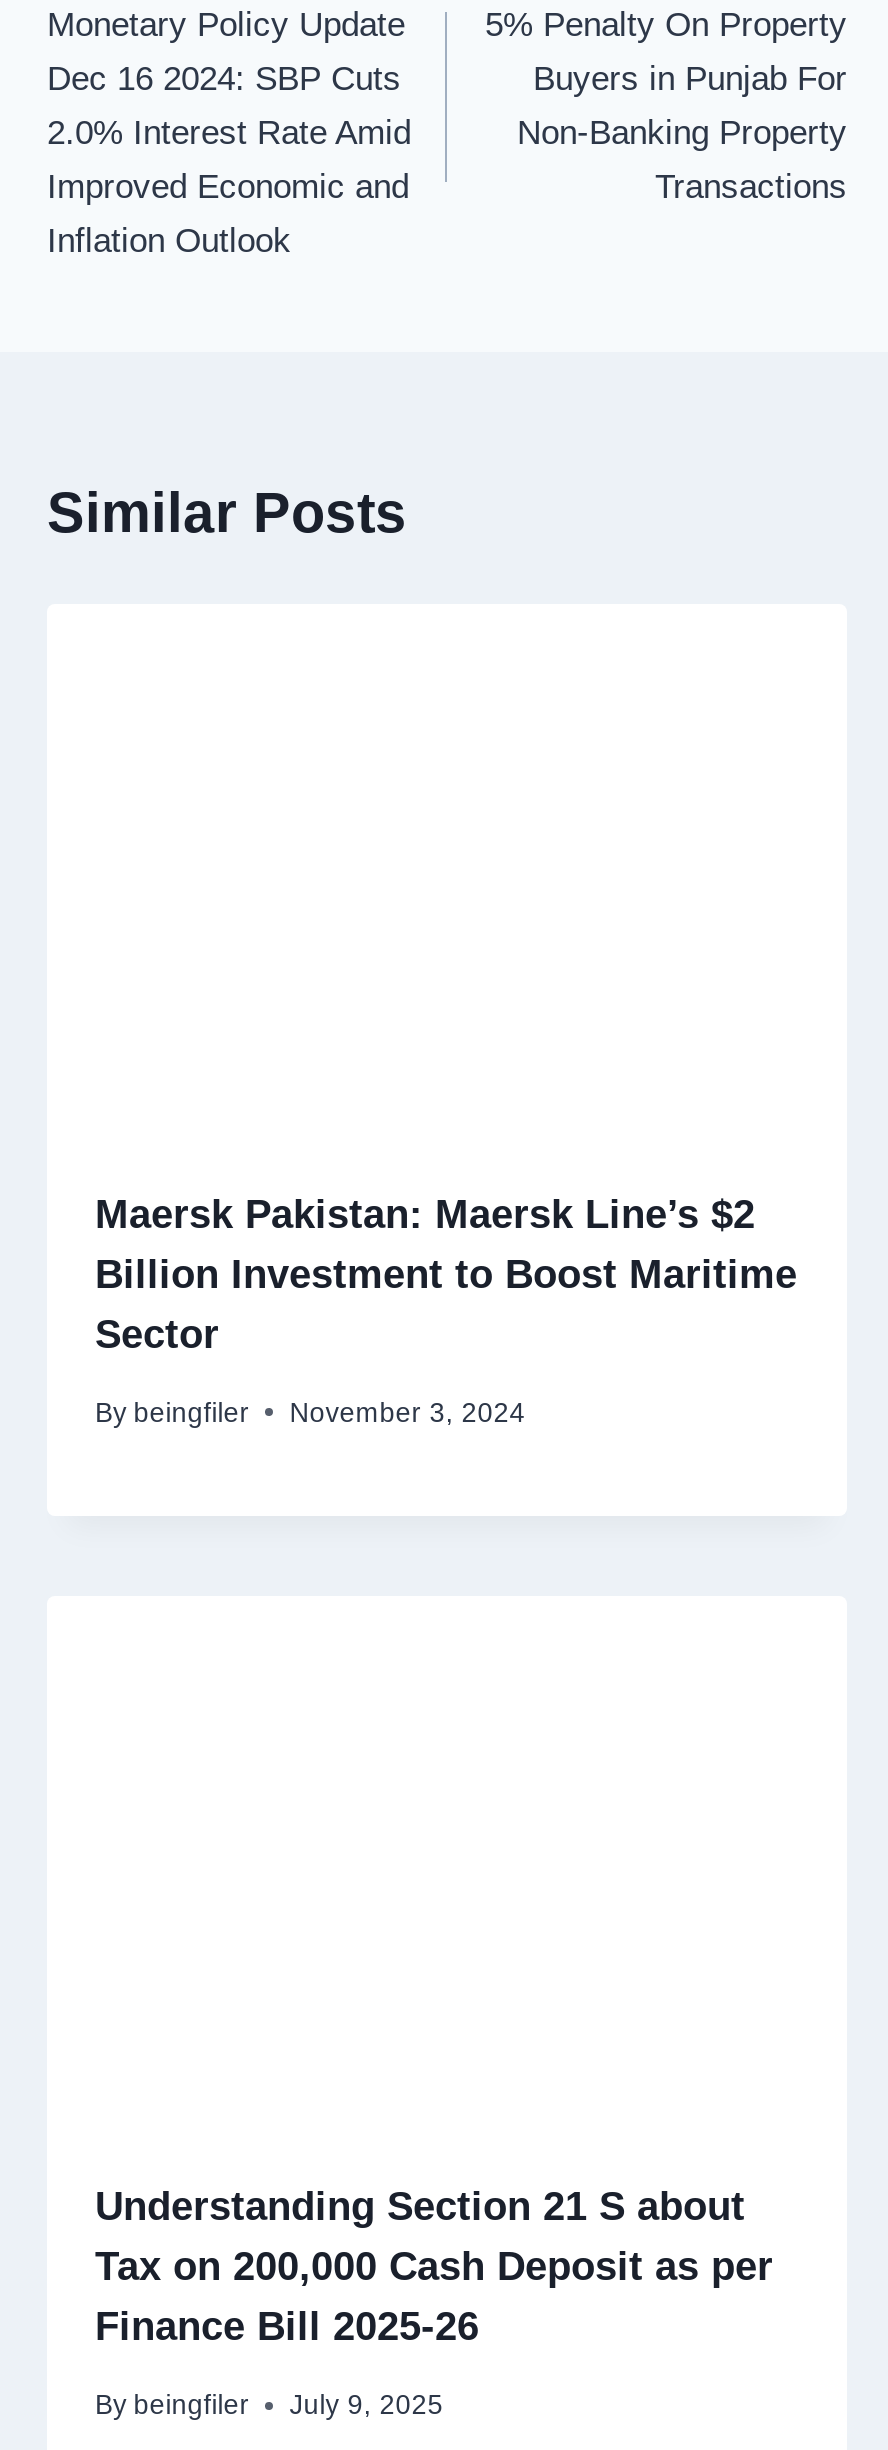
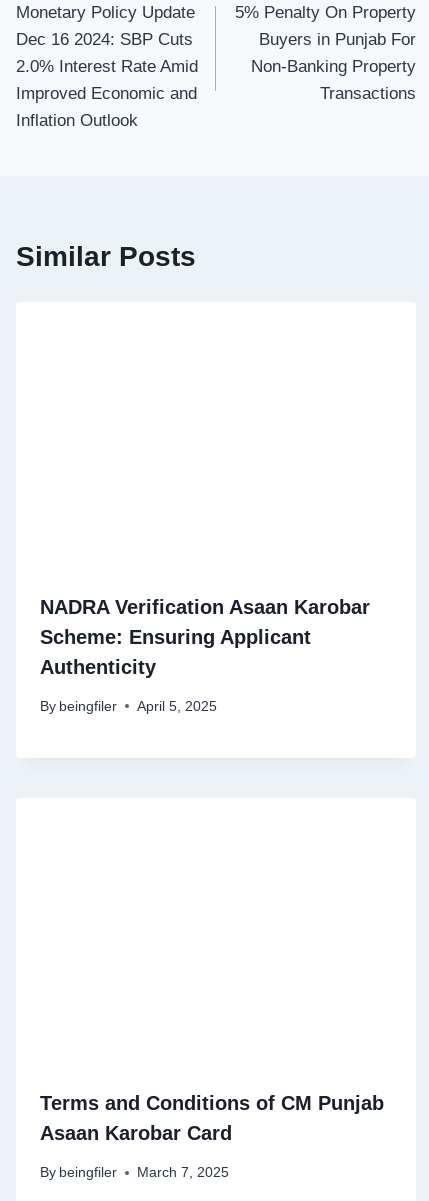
[95,1192,797,1356] Maersk Pakistan: Maersk Line’s $2 | Billion Investment to Boost Maritime | Sector -> [40,596,370,678] NADRA Verification Asaan Karobar | Scheme: Ensuring Applicant | Authenticity
[95,1398,525,1428] By beingfiler November 3, 2024 -> [40,699,217,714] By beingfiler April 5, 2025
[95,2185,773,2349] Understanding Section 21 S about | Tax on 200,000 Cash Deposit as per | Finance Bill 2025-26 -> [40,1092,384,1144] Terms and Conditions of CM Punjab | Asaan Karobar Card
[95,2390,443,2420] By beingfiler July 9, 2025 -> [40,1165,229,1180] By beingfiler March 7, 2025

